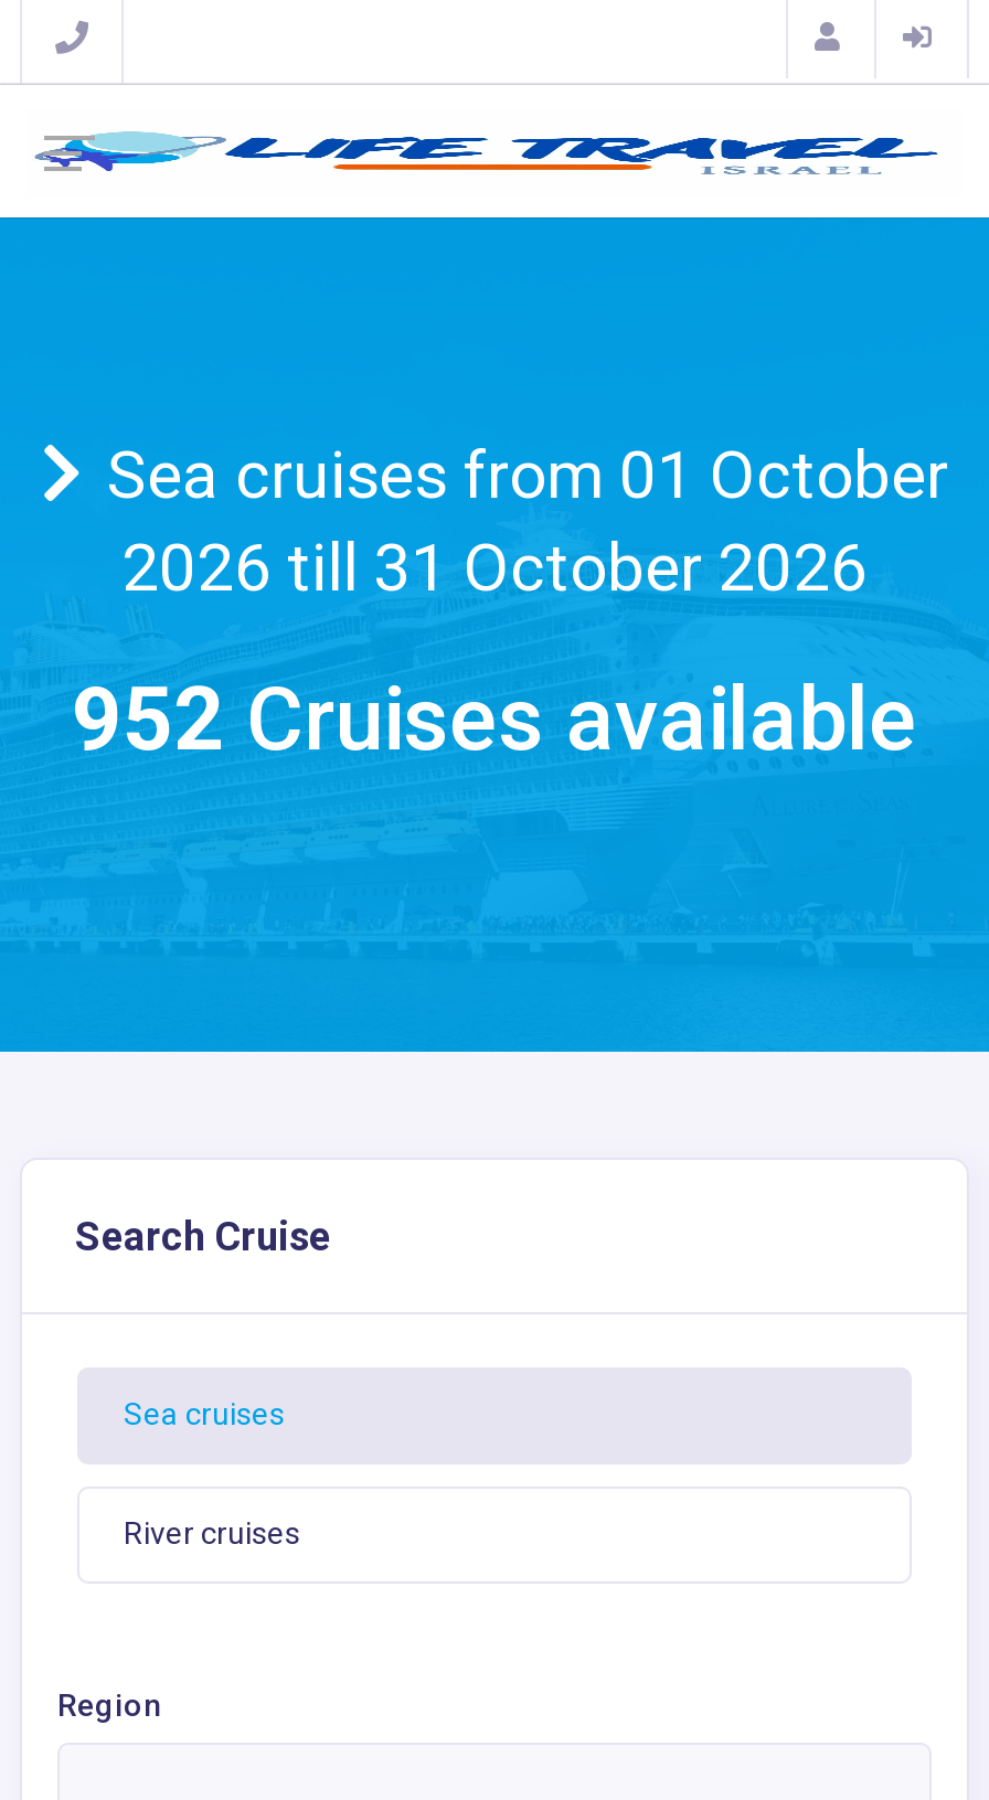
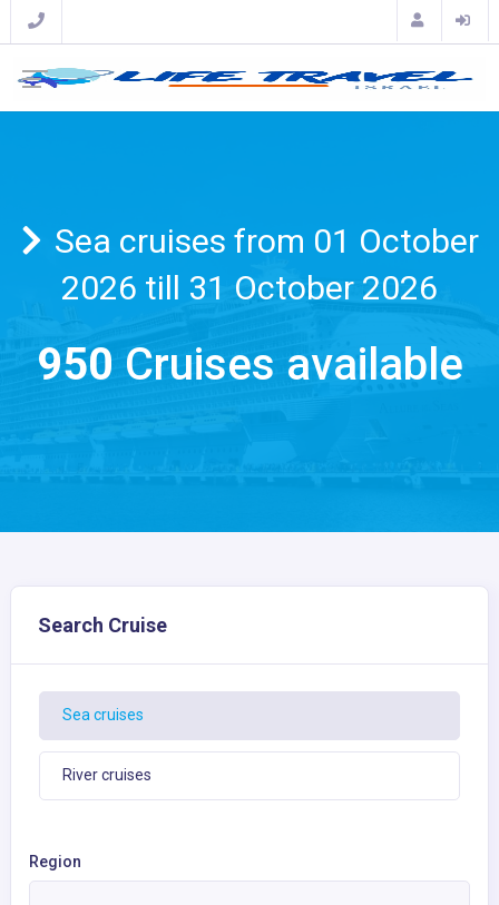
[72,667,917,771] 952 Cruises available -> [36,338,463,390] 950 Cruises available

